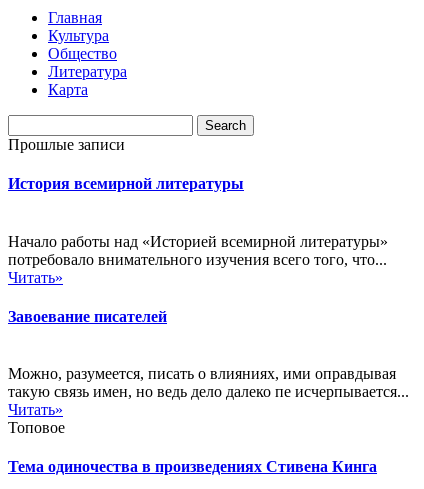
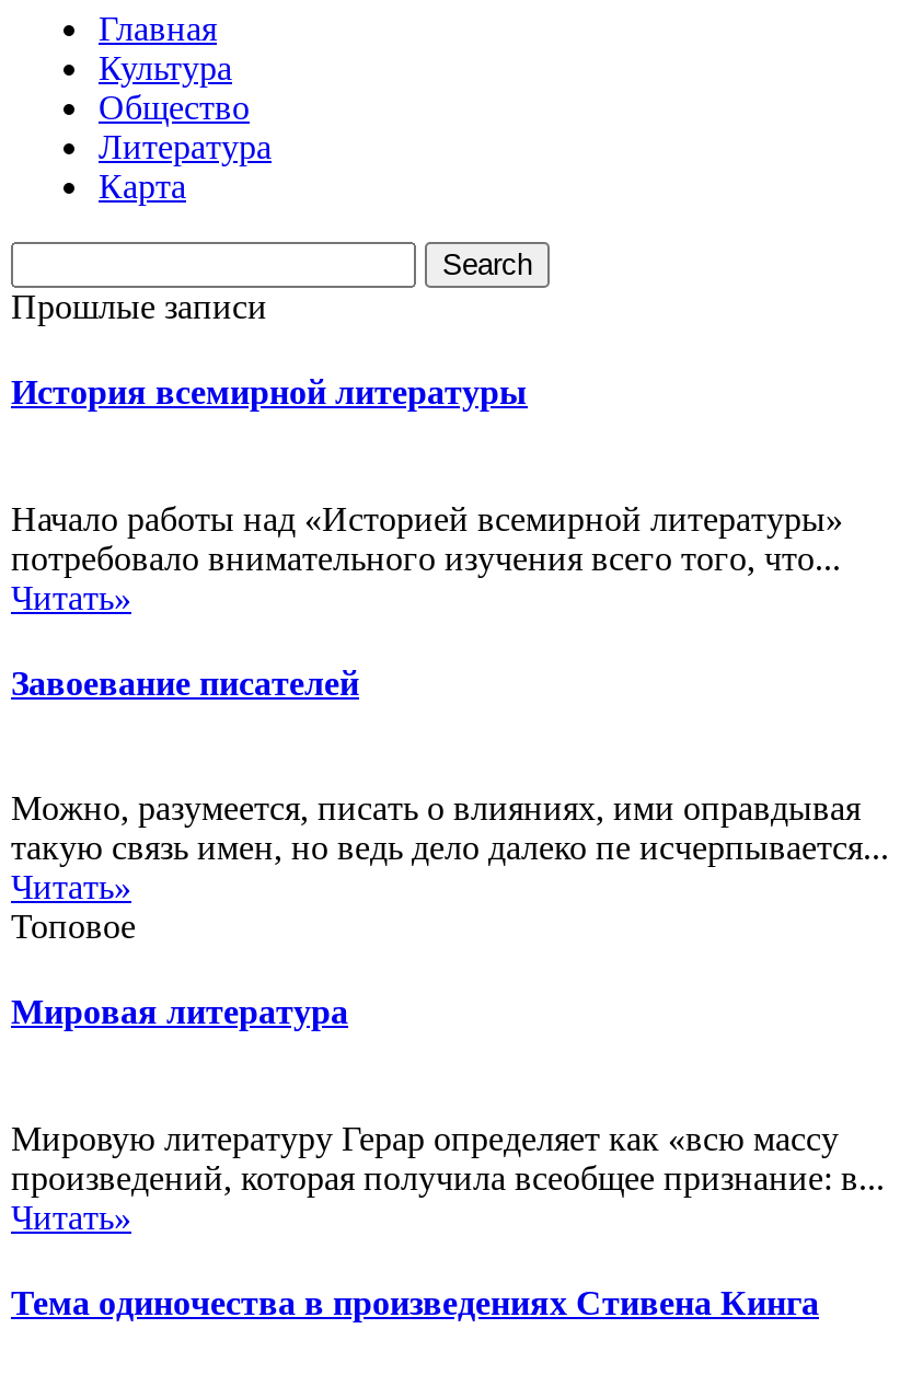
none -> [11,994,885,1235] Мировая литература | Мировую литературу Герар определяет как «всю массу | произведений, которая получила всеобщее признание: в... | Читать»

